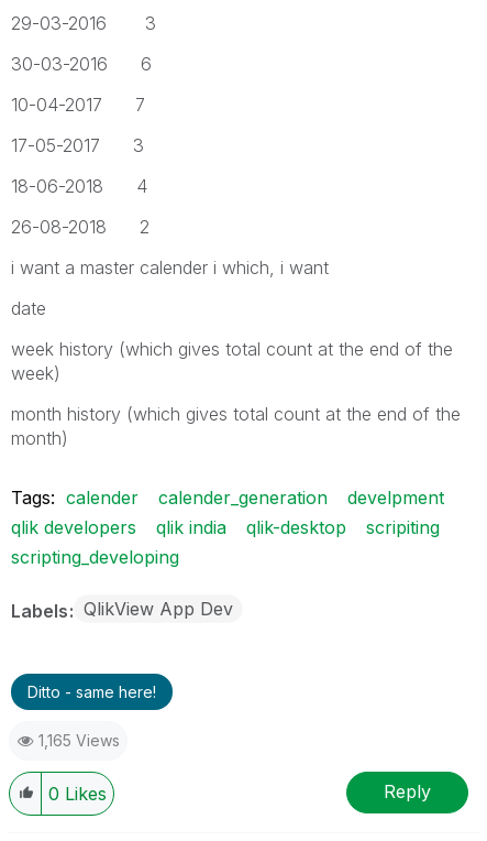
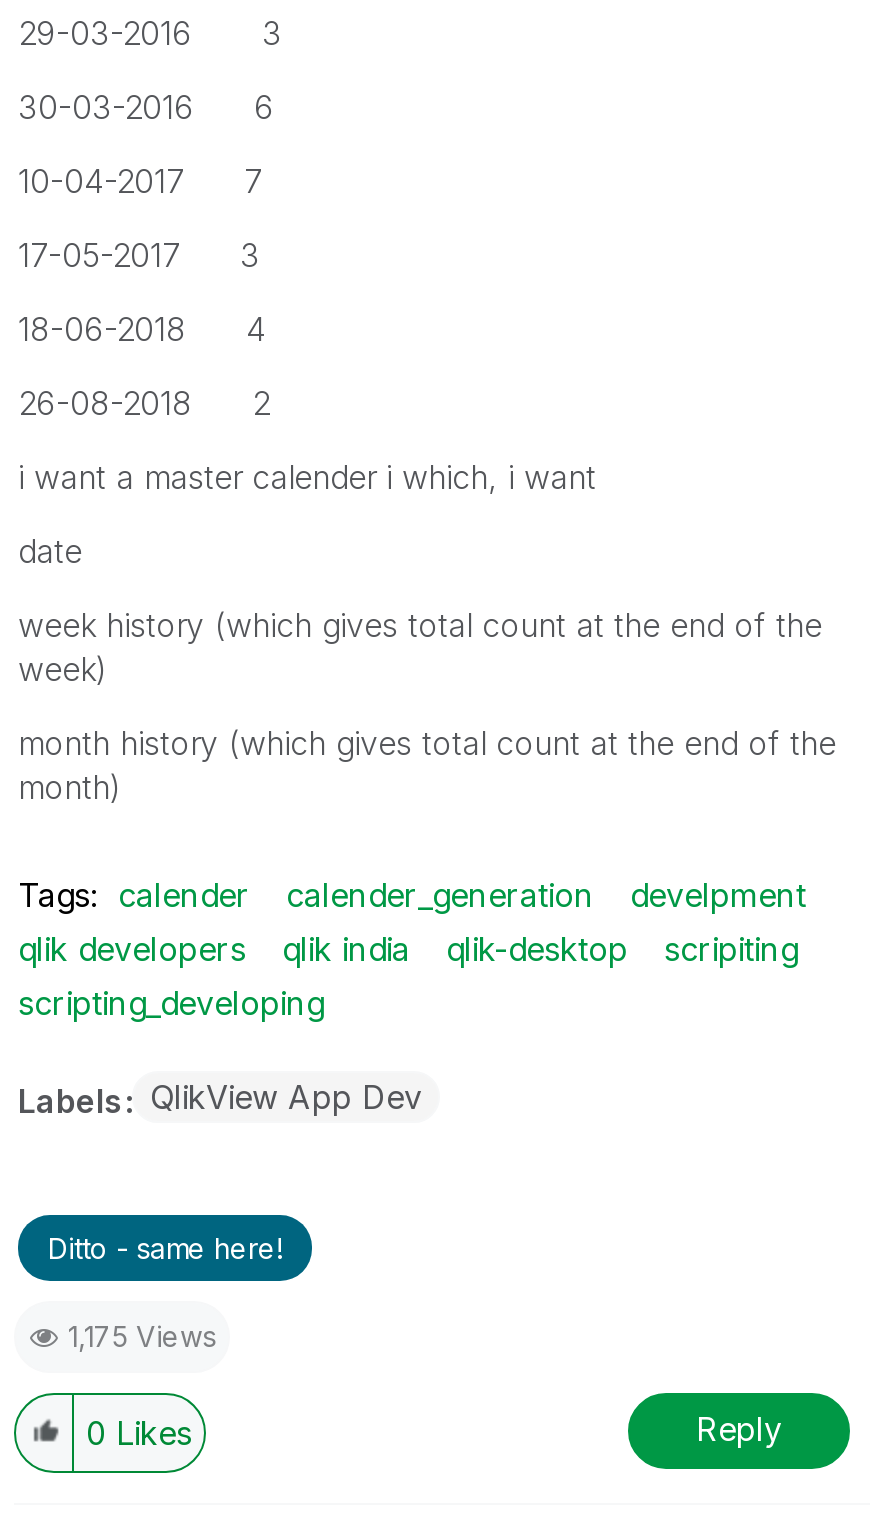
[38,730,120,749] 1,165 Views -> [68,1318,216,1352] 1,175 Views

